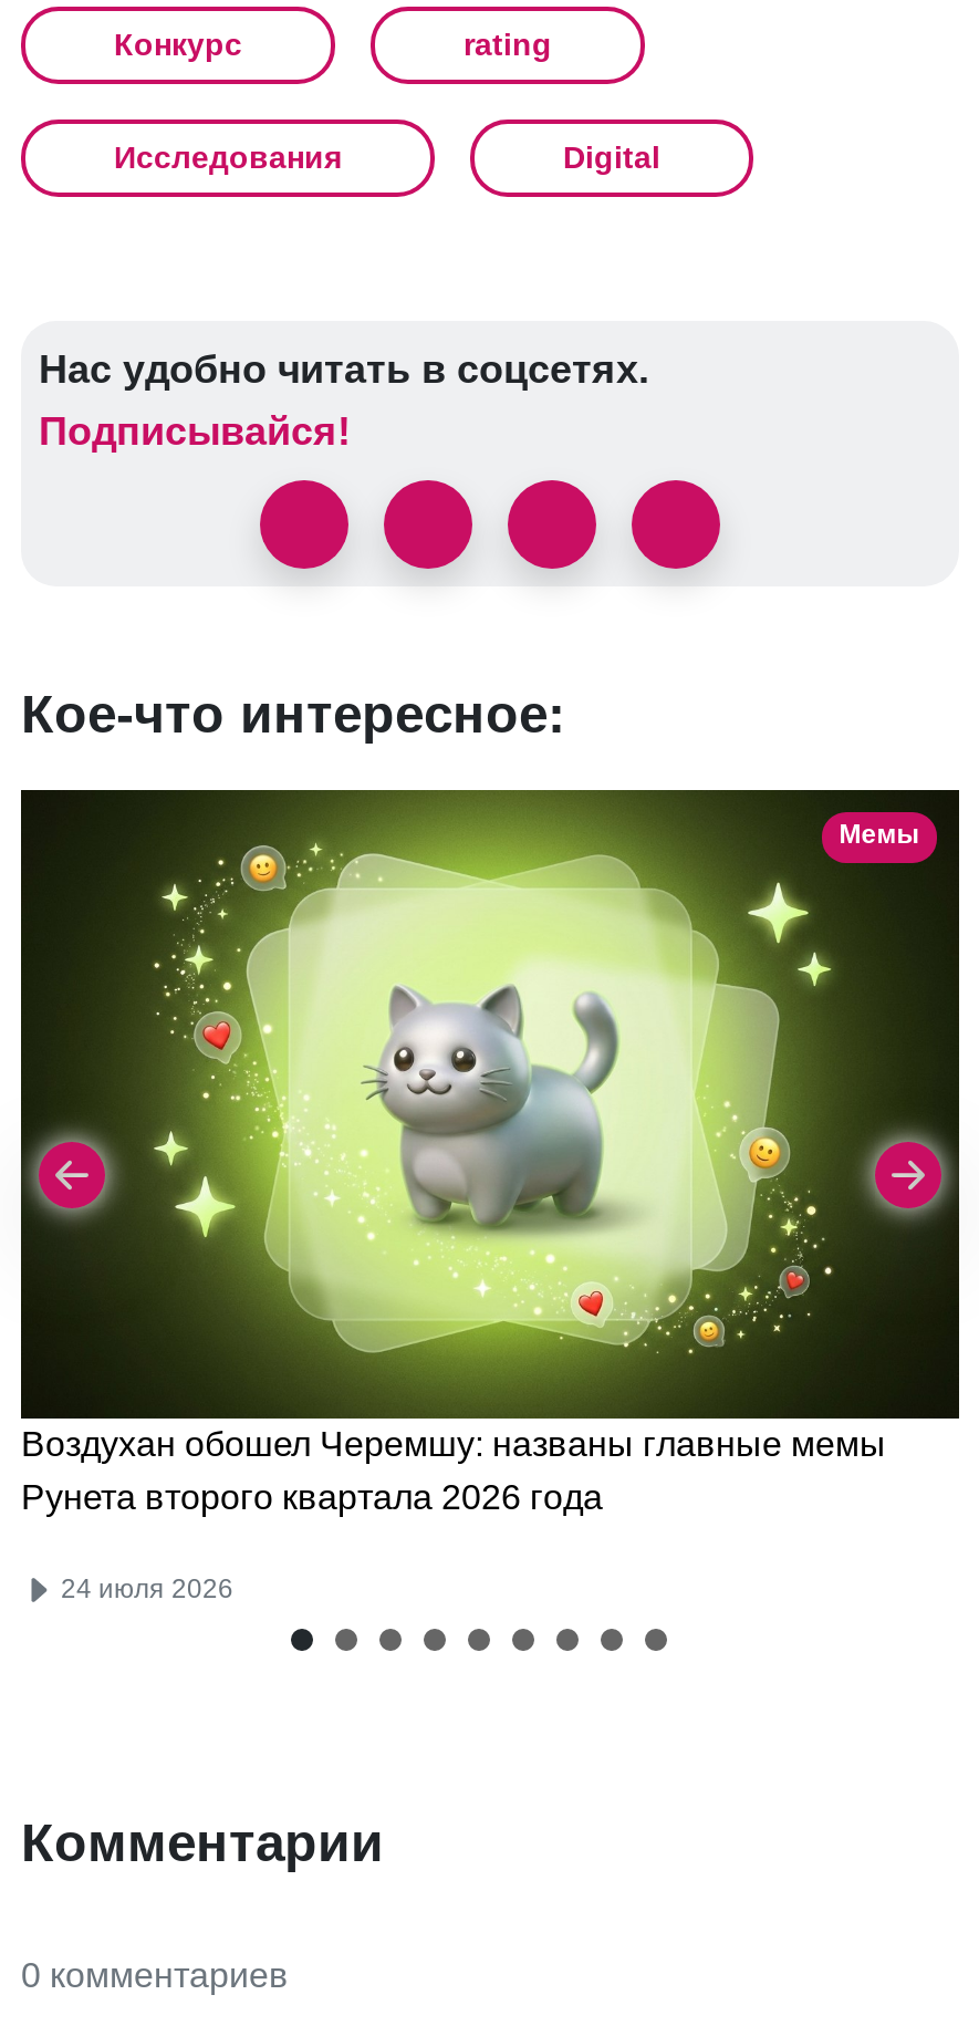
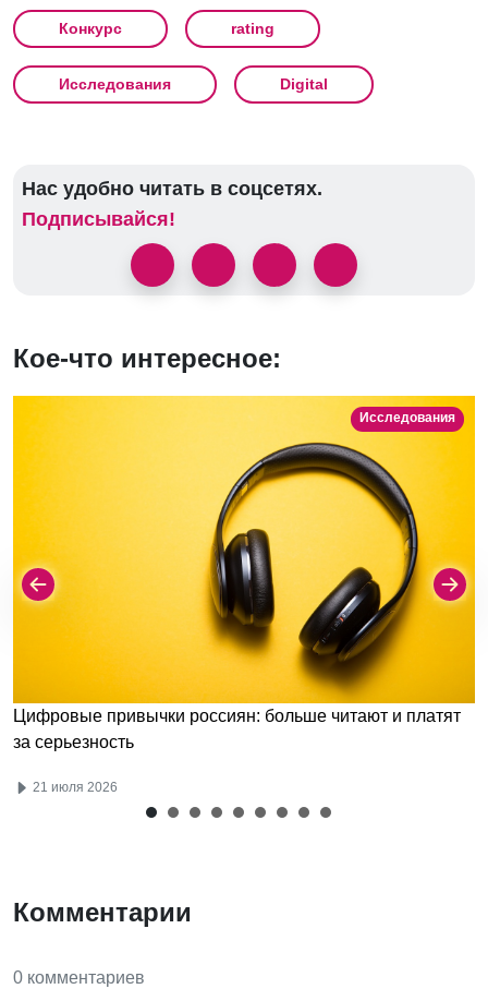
[19,788,961,1405] [image] | Мемы -> [12,395,476,699] [image] | Исследования
[21,1425,886,1515] Воздухан обошел Черемшу: названы главные мемы | Рунета второго квартала 2026 года -> [13,707,461,751] Цифровые привычки россиян: больше читают и платят | за серьезность
[54,1573,233,1604] 24 июля 2026 -> [29,780,118,795] 21 июля 2026

